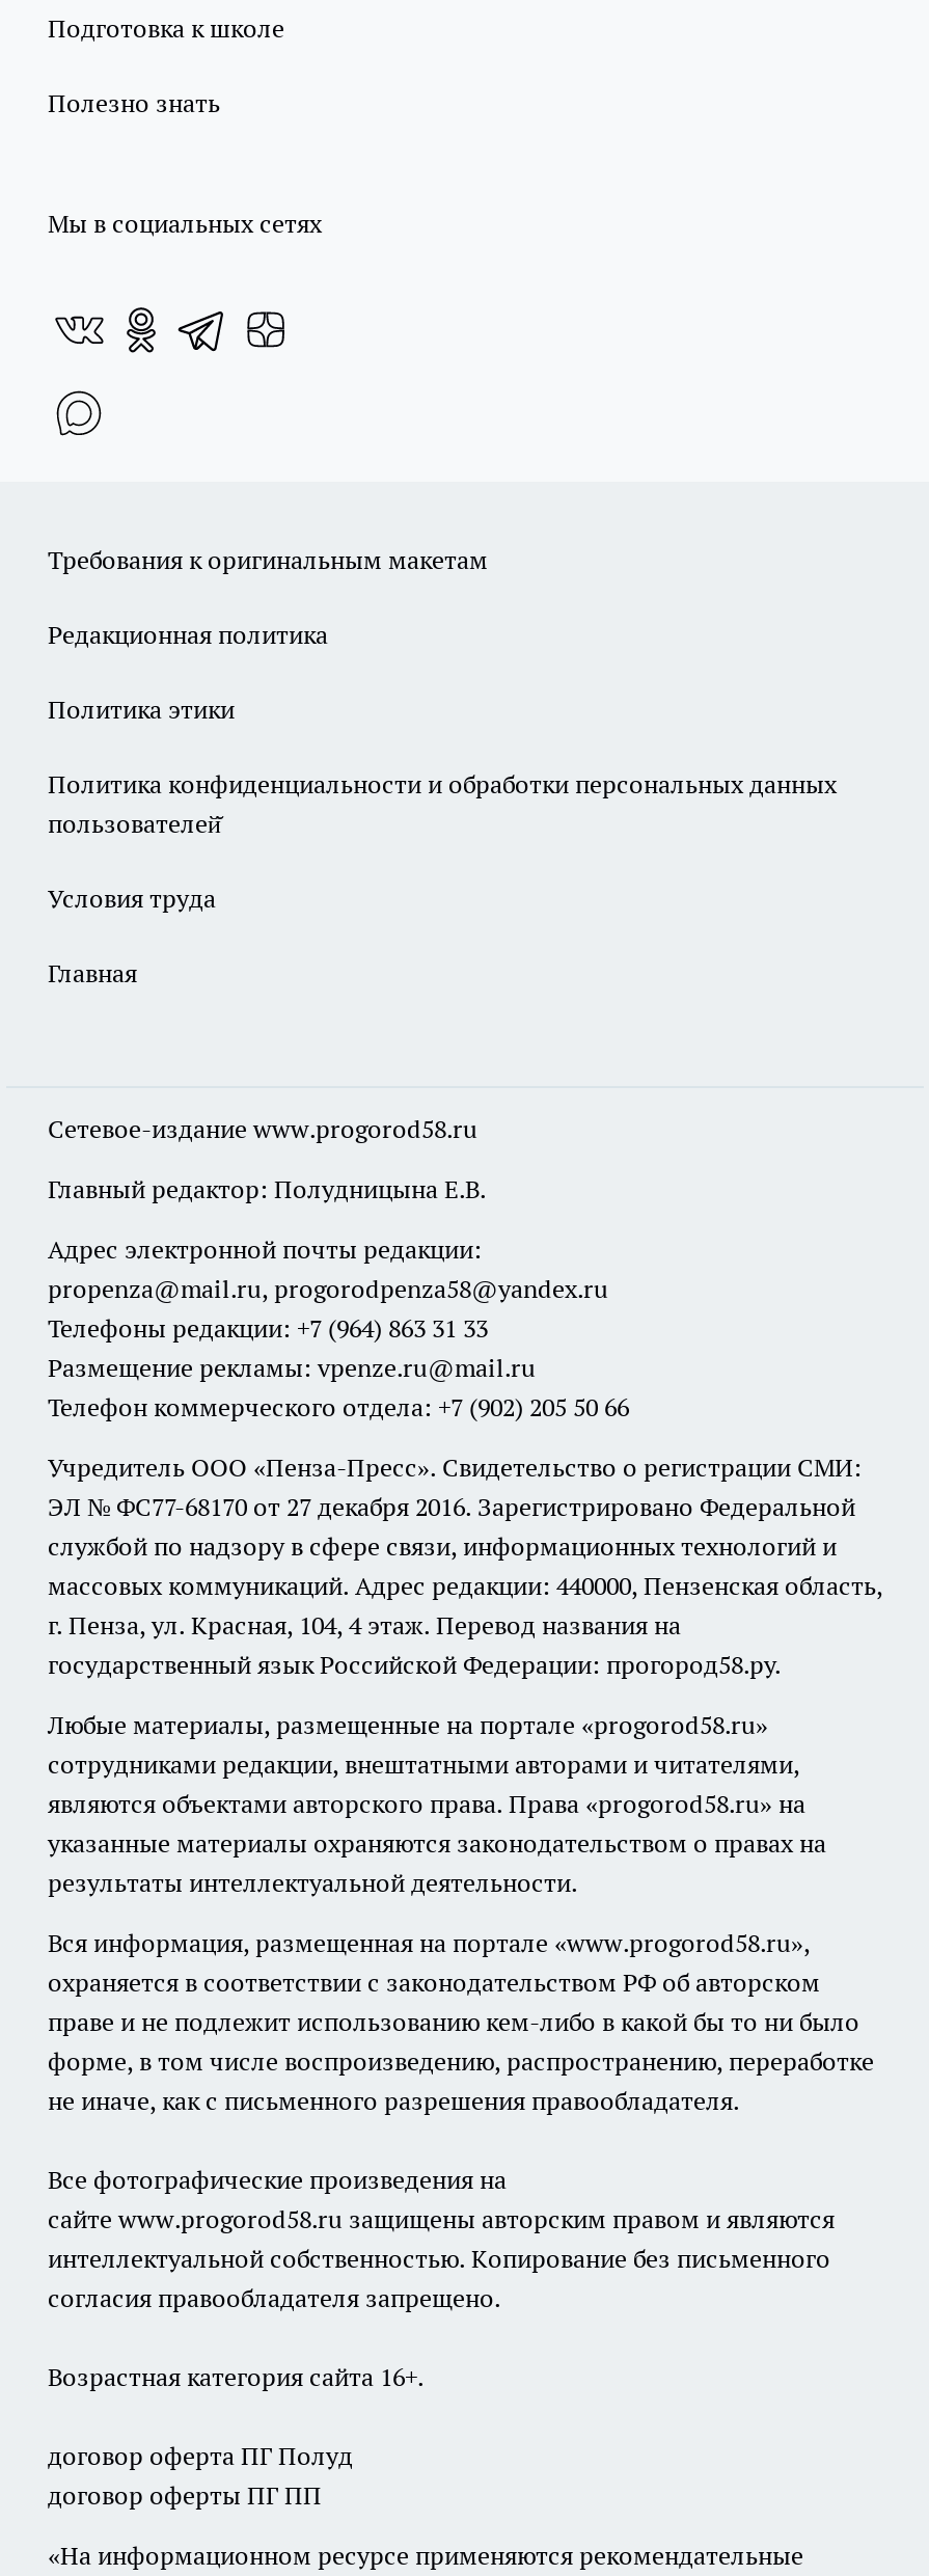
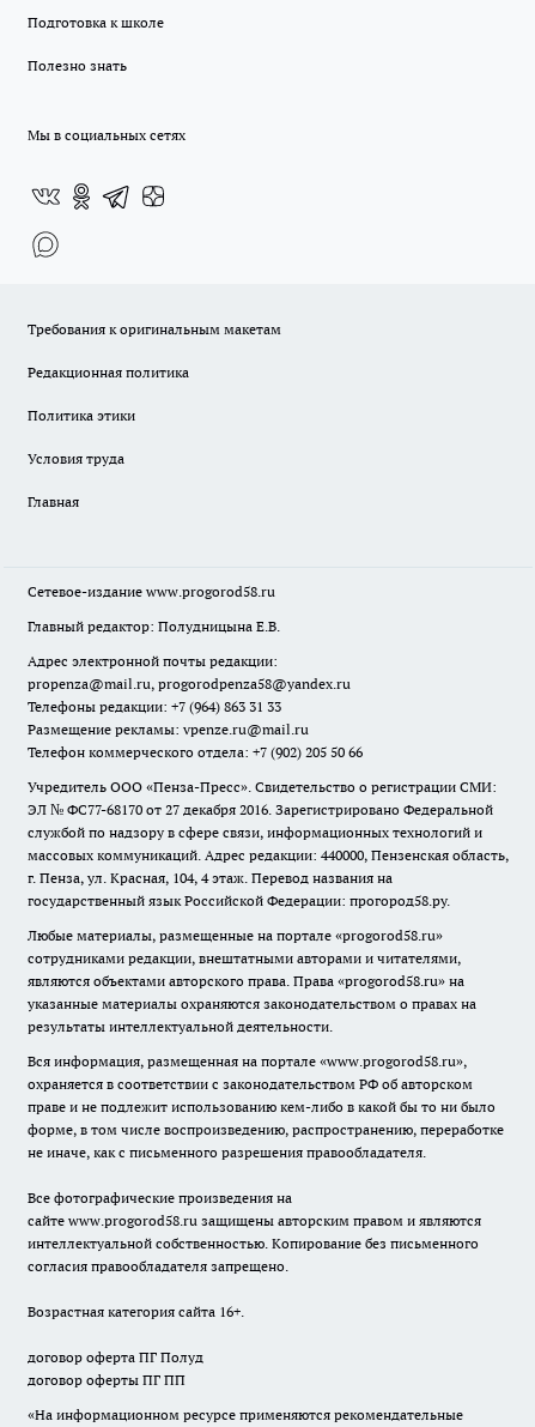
[48,767,837,838] Политика конфиденциальности и обработки персональных данных | пользователей̆ -> none

